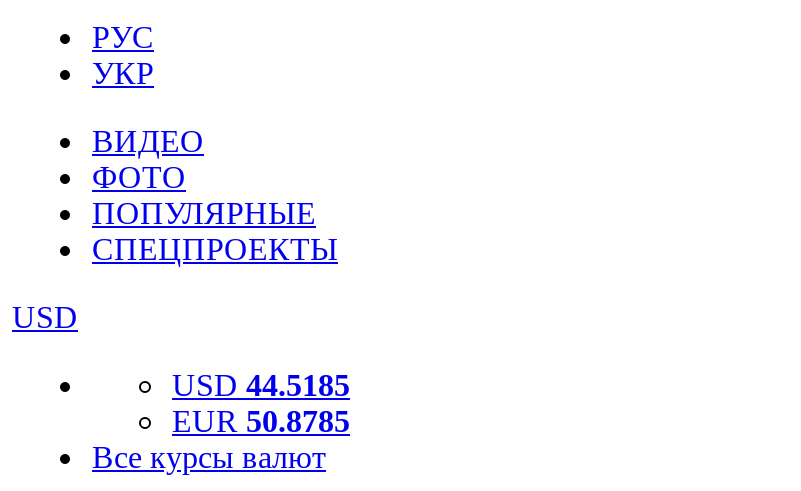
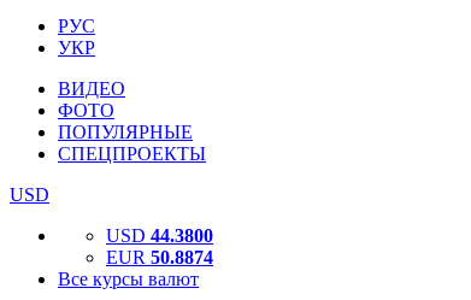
[172,368,350,402] USD 44.5185 -> [106,225,213,246] USD 44.3800
[172,404,350,438] EUR 50.8785 -> [106,247,213,267] EUR 50.8874

